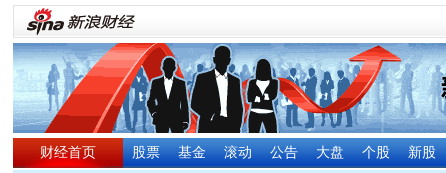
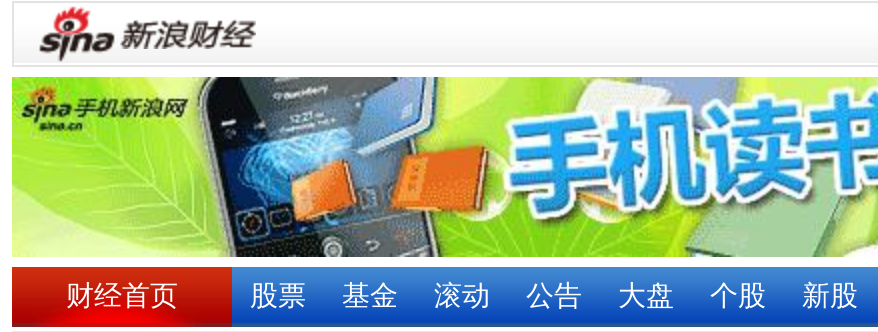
[12,42,443,134] [image] -> [10,75,872,259] [image]

